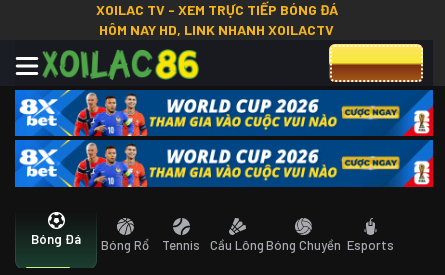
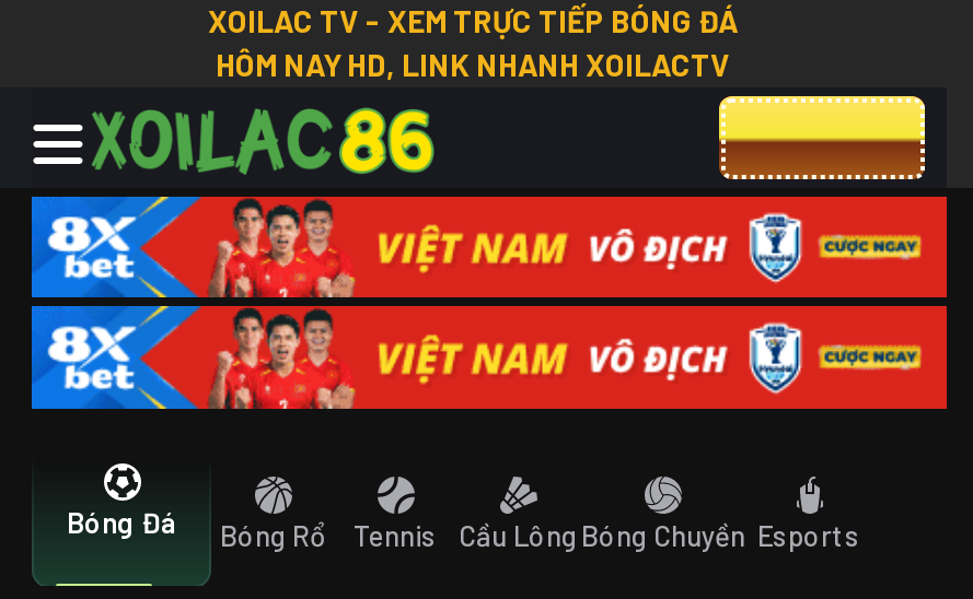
[19,89,434,188] [image] -> [43,195,949,411] [image]

